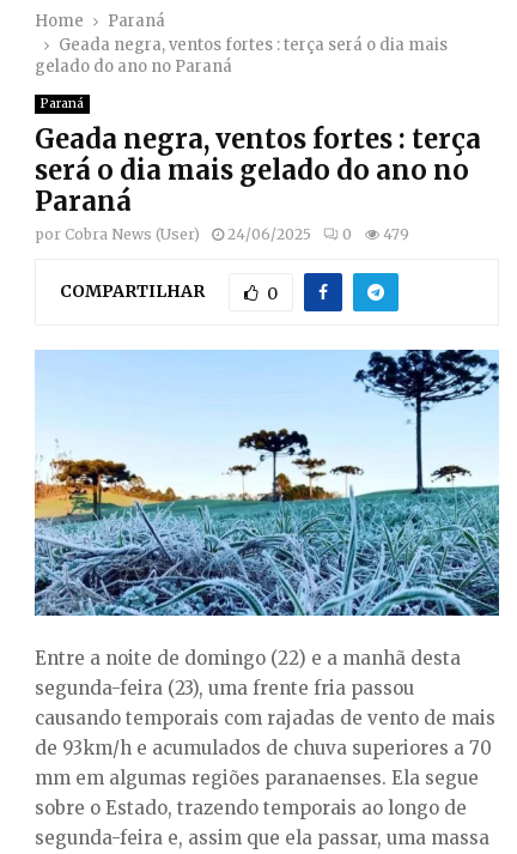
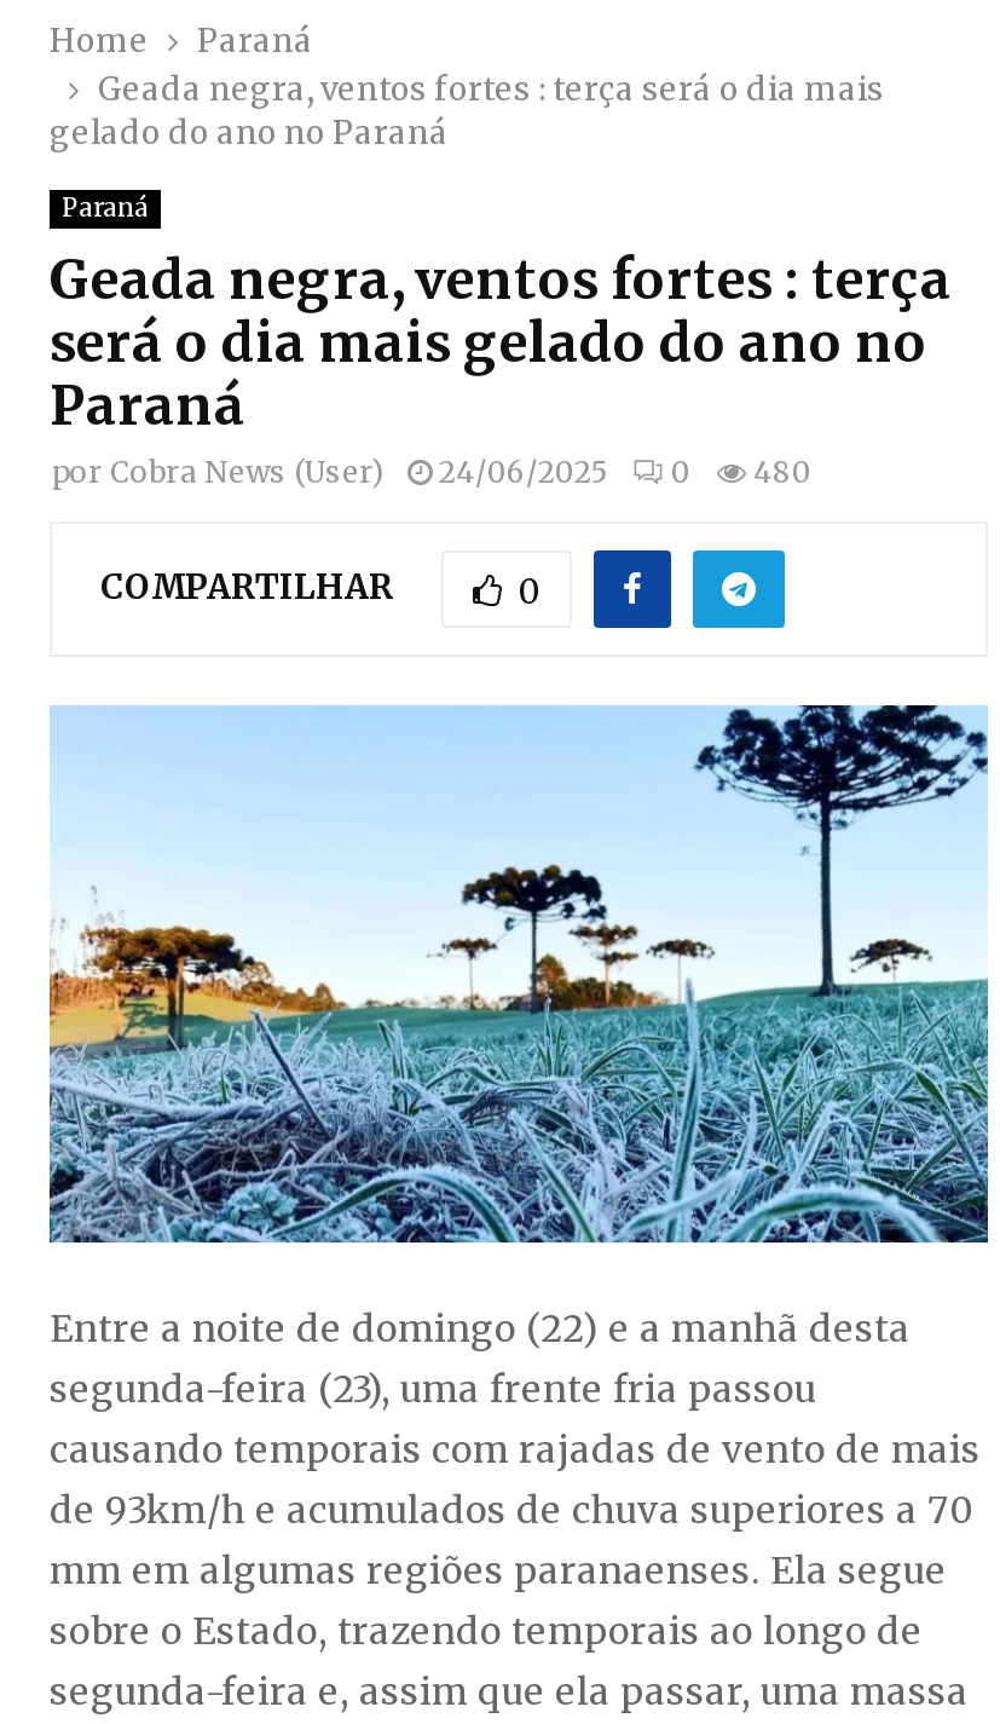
[383,225,409,243] 479 -> [753,454,811,490] 480

